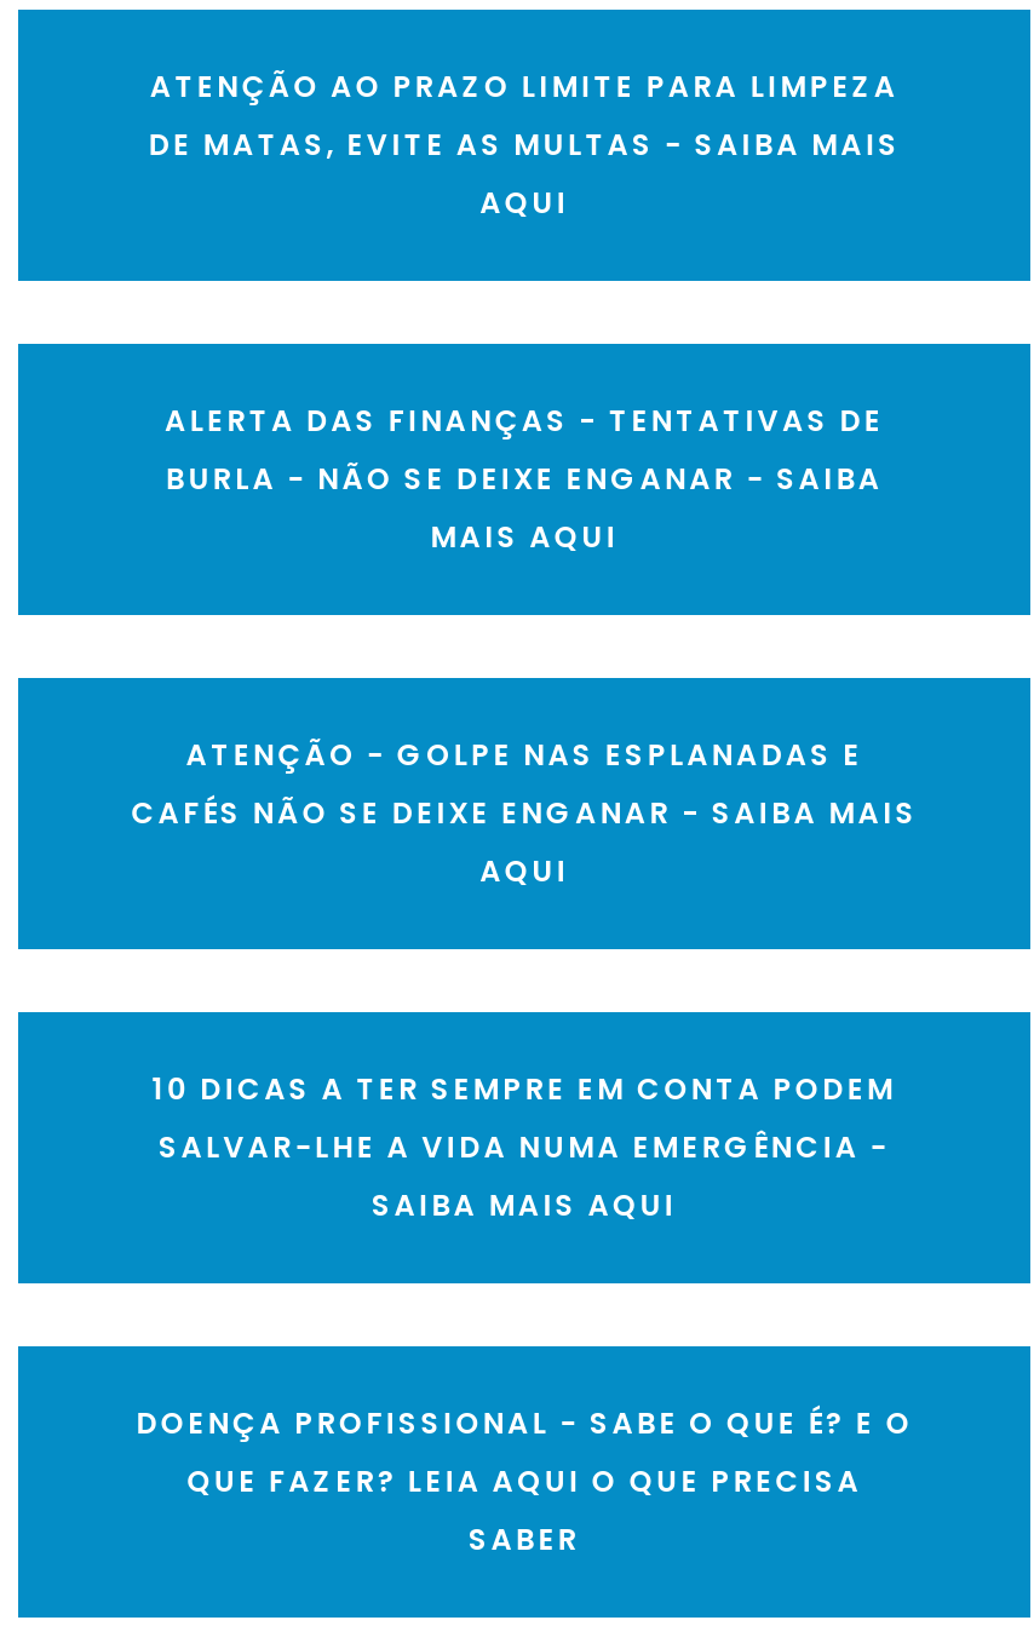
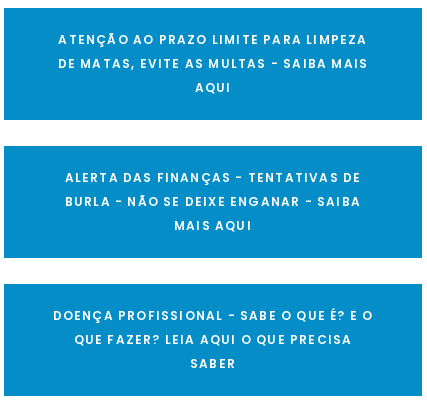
[131,734,918,892] ATENÇÃO - GOLPE NAS ESPLANADAS E | CAFÉS NÃO SE DEIXE ENGANAR - SAIBA MAIS | AQUI -> none
[152,1068,896,1226] 10 DICAS A TER SEMPRE EM CONTA PODEM | SALVAR-LHE A VIDA NUMA EMERGÊNCIA - | SAIBA MAIS AQUI -> none

